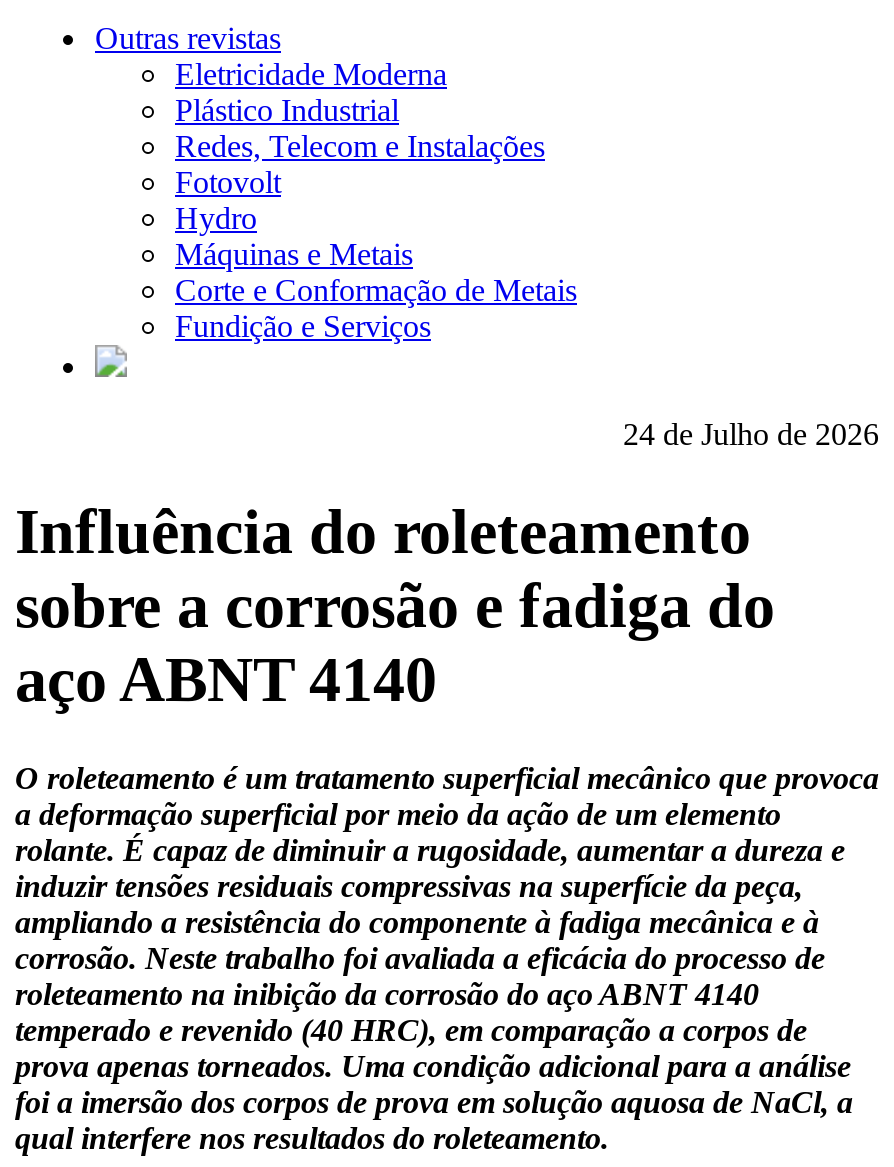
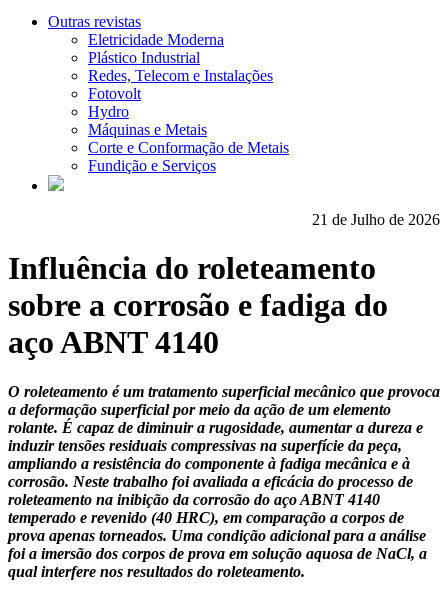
[623,417,879,451] 24 de Julho de 2026 -> [312,211,440,228] 21 de Julho de 2026

